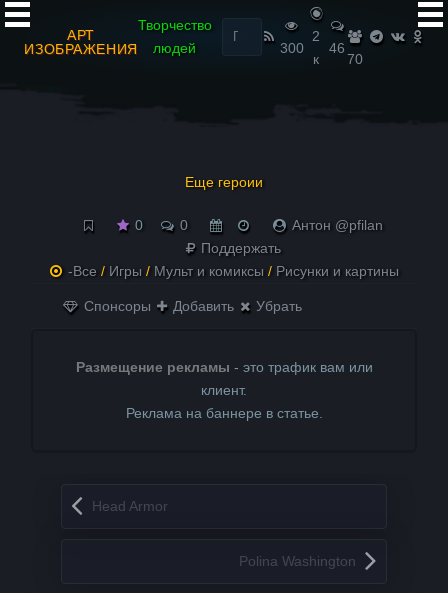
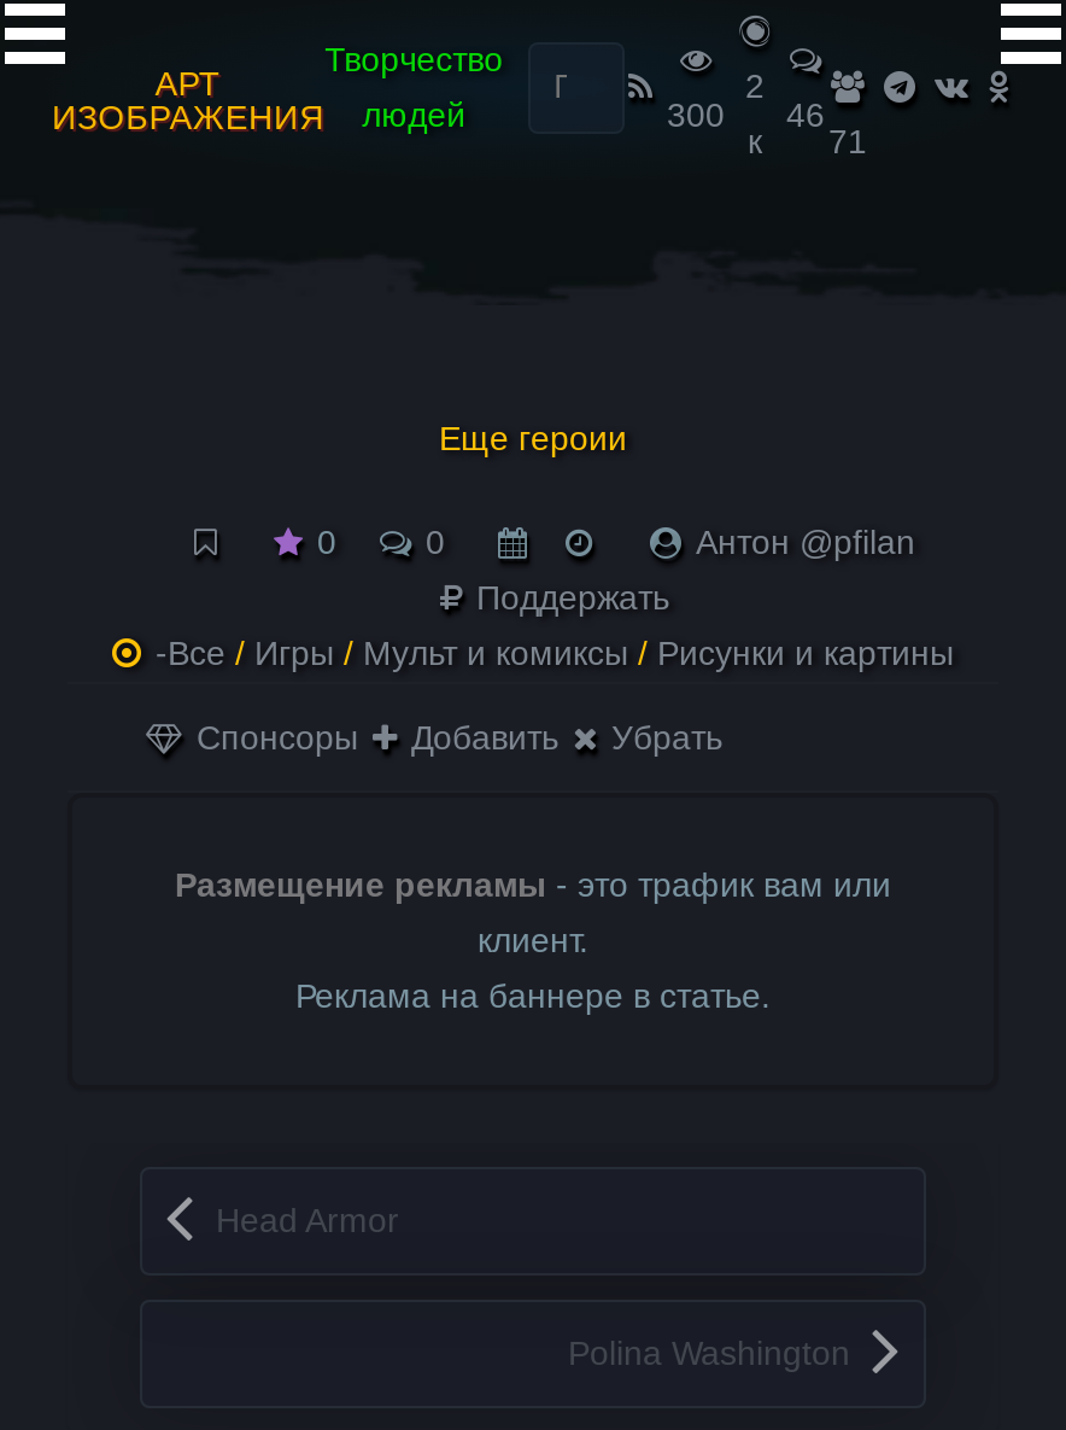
[313,51,362,67] к 70 -> [748,122,867,160] к 71

